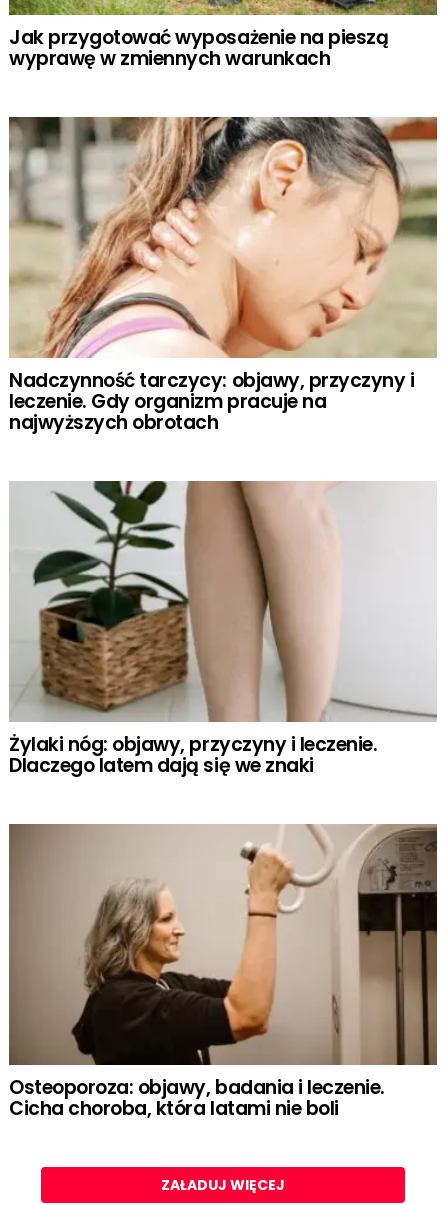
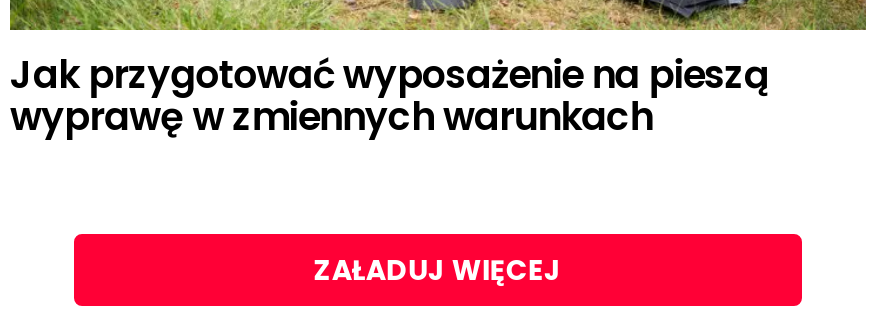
[9,116,437,436] [image] | Nadczynność tarczycy: objawy, przyczyny i | leczenie. Gdy organizm pracuje na | najwyższych obrotach -> none
[9,480,437,779] [image] | Żylaki nóg: objawy, przyczyny i leczenie. | Dlaczego latem dają się we znaki -> none
[9,823,438,1122] [image] | Osteoporoza: objawy, badania i leczenie. | Cicha choroba, która latami nie boli -> none

